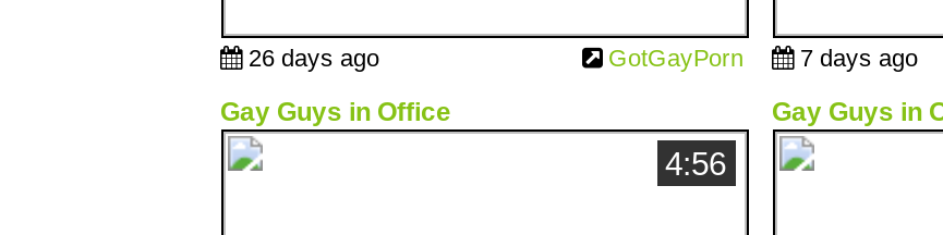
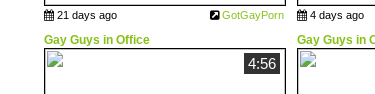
[242,44,379,70] 26 days ago -> [53,9,116,21] 21 days ago
[608,44,918,70] GotGayPorn 7 days ago -> [221,9,363,21] GotGayPorn 4 days ago

